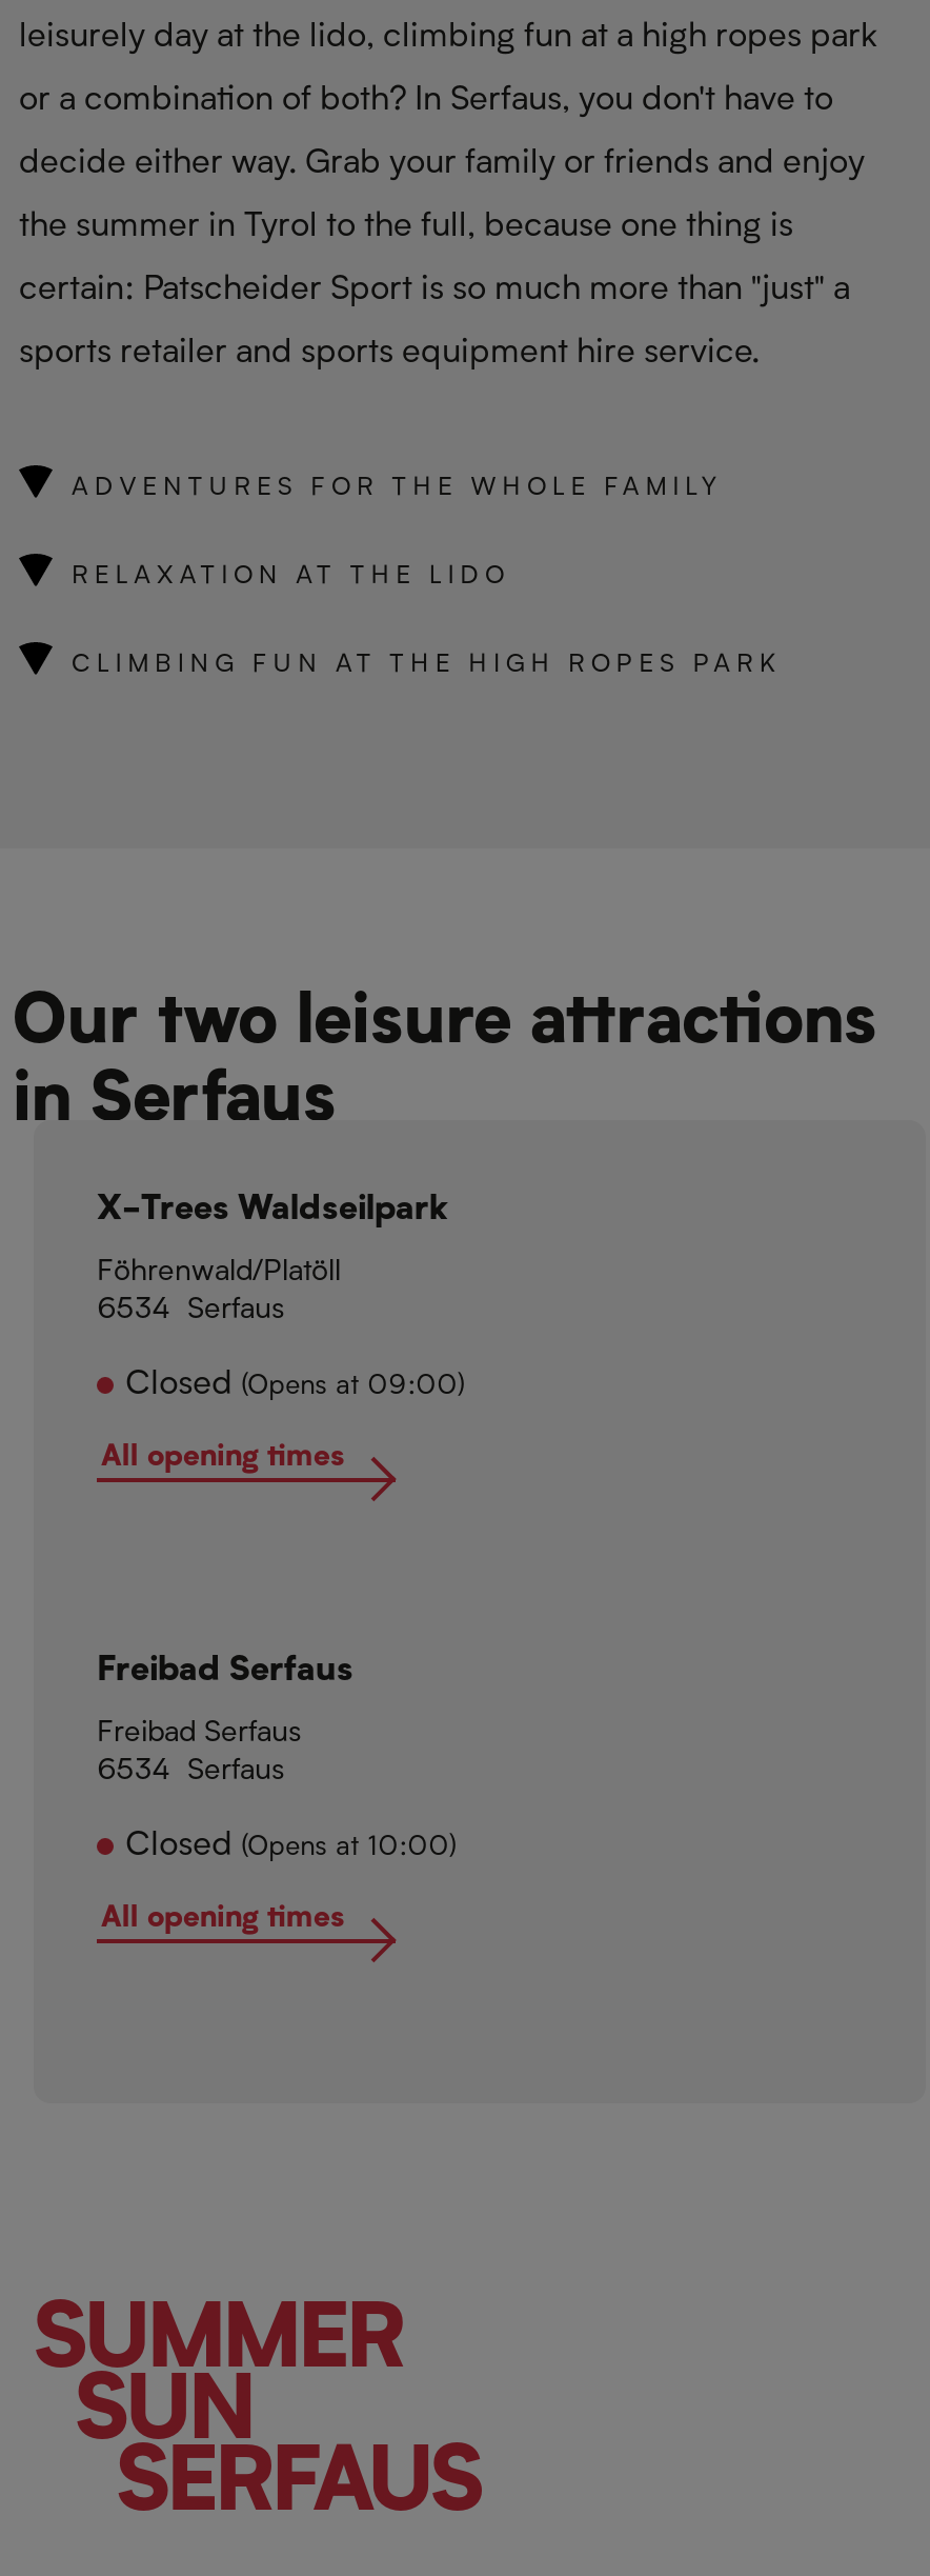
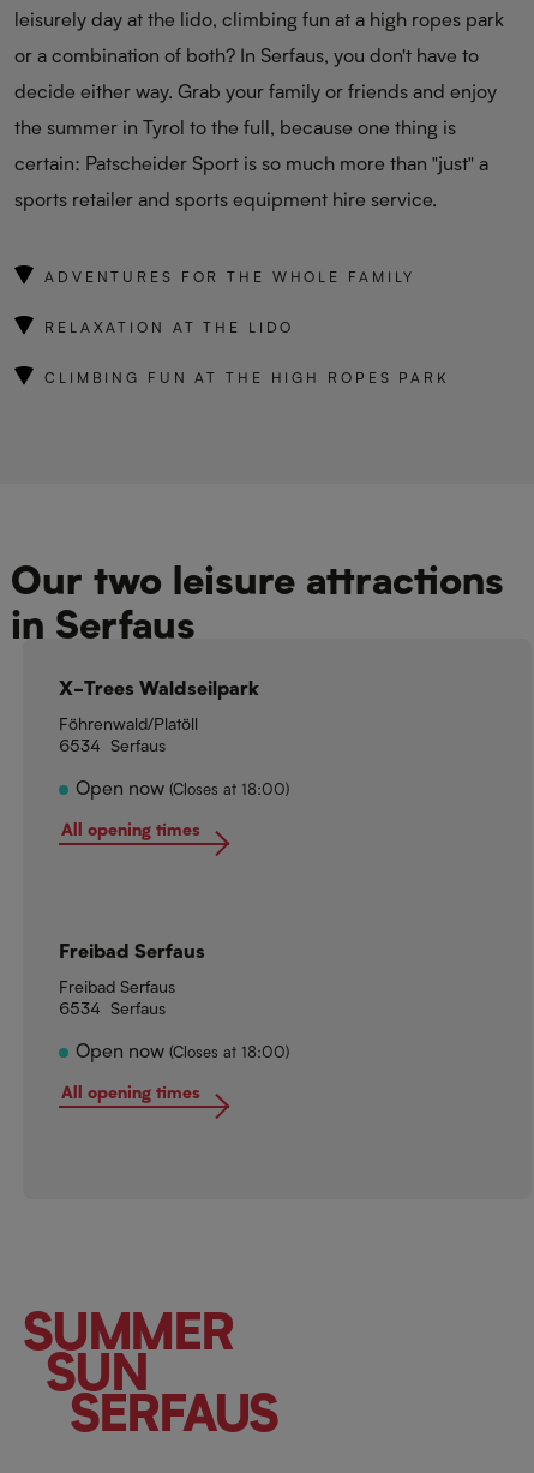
[117,1358,464,1402] Closed (Opens at 09:00) -> [70,774,289,799] Open now (Closes at 18:00)
[117,1818,456,1862] Closed (Opens at 10:00) -> [70,1037,289,1062] Open now (Closes at 18:00)

